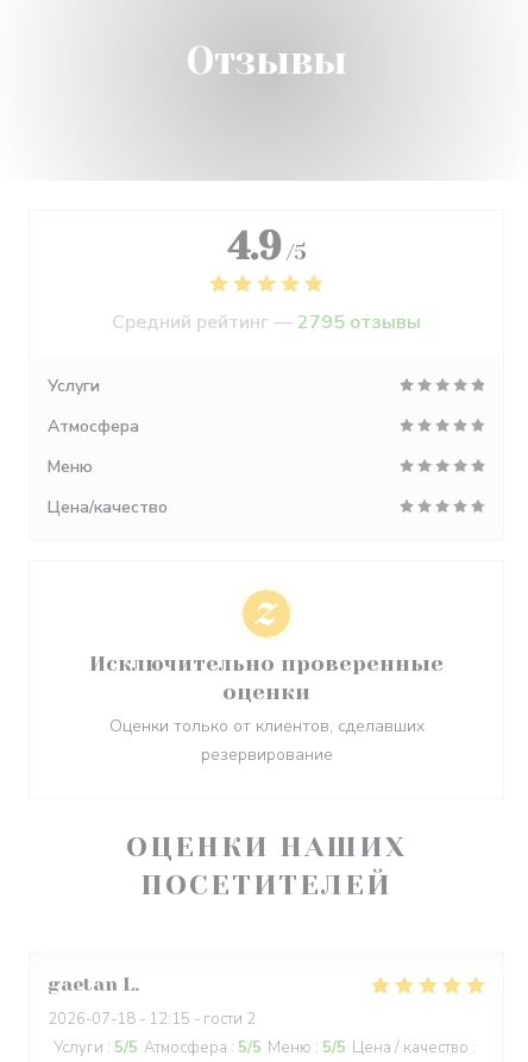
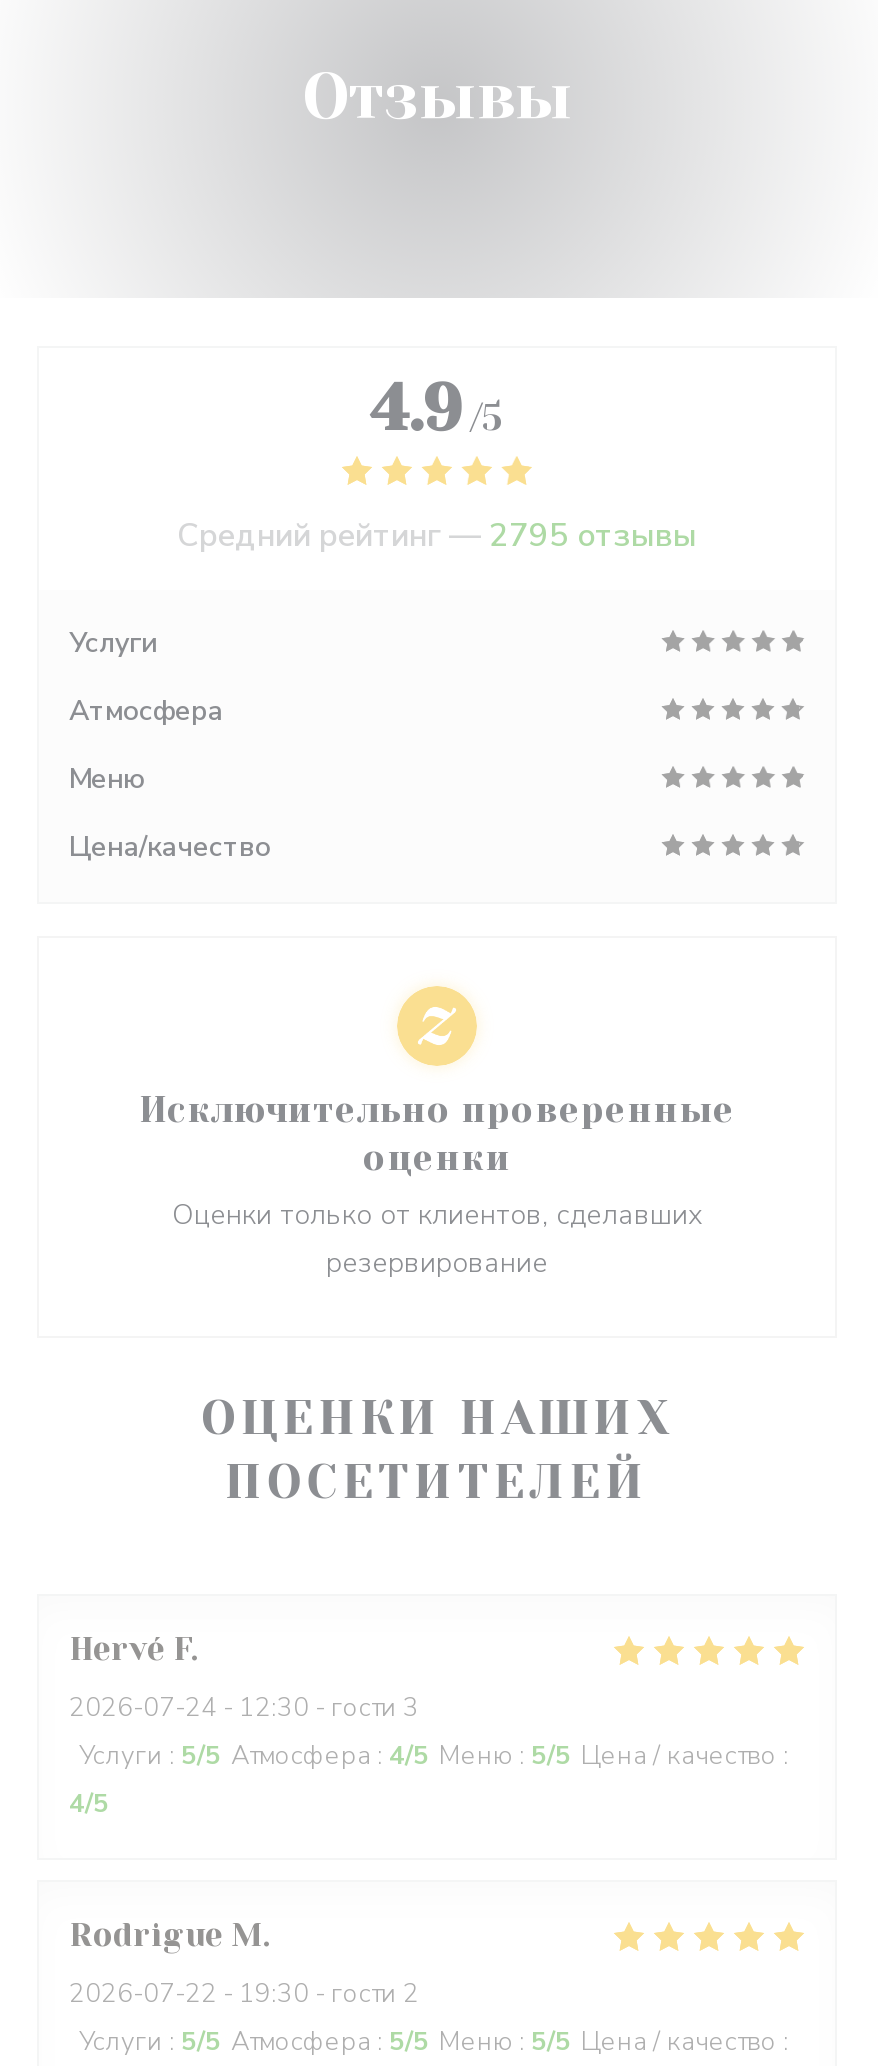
[48,973,256,1030] gaetan L | 2026-07-18 - 12:15 - гости 2 -> [69,1630,789,2012] Hervé F | 2026-07-24 - 12:30 - гости 3 | Услуги: 5/5 Атмосфера: 4/5 Меню: 5/5 Цена / качество: | 4/5 | Rodrigue M | 2026-07-22 - 19:30 - гости 2

